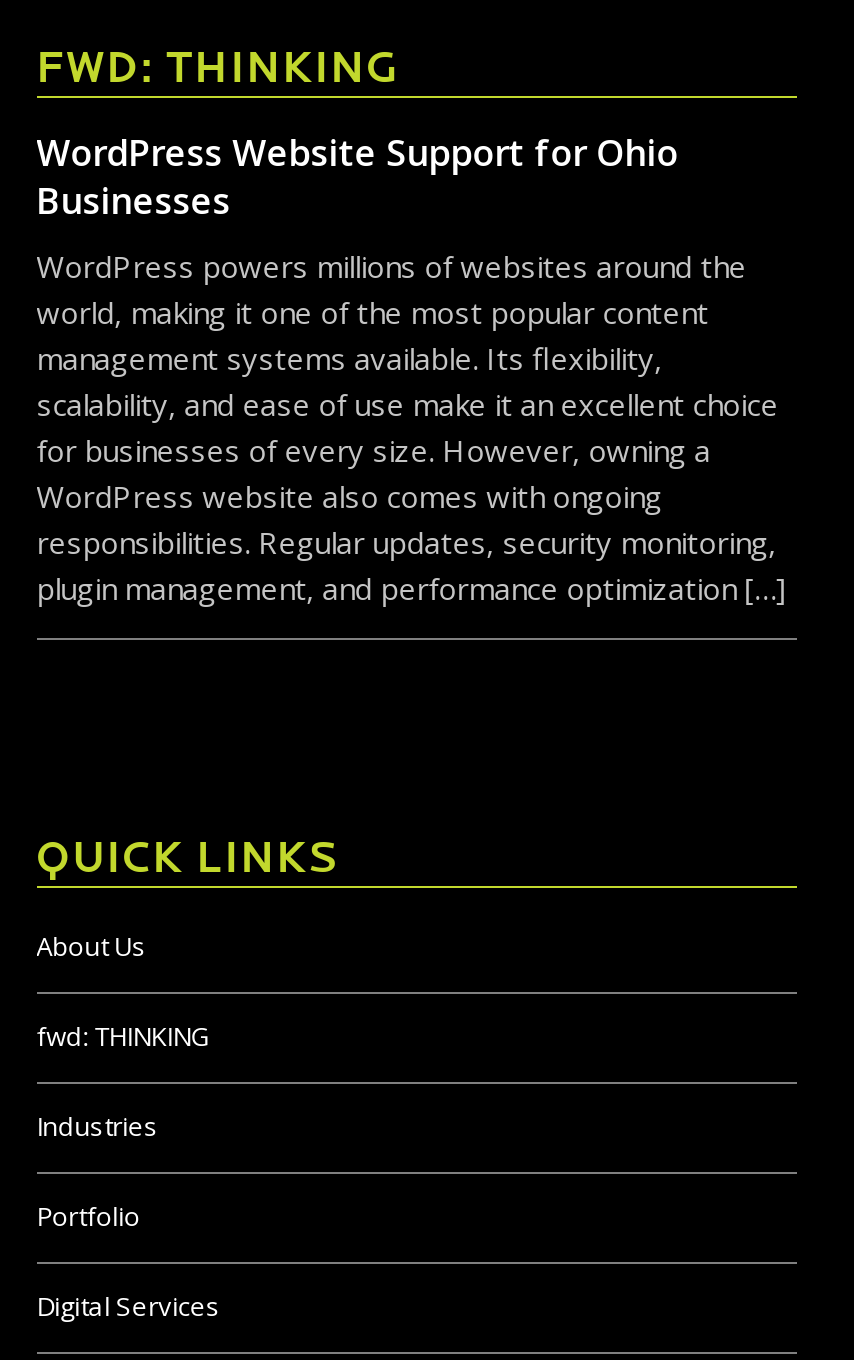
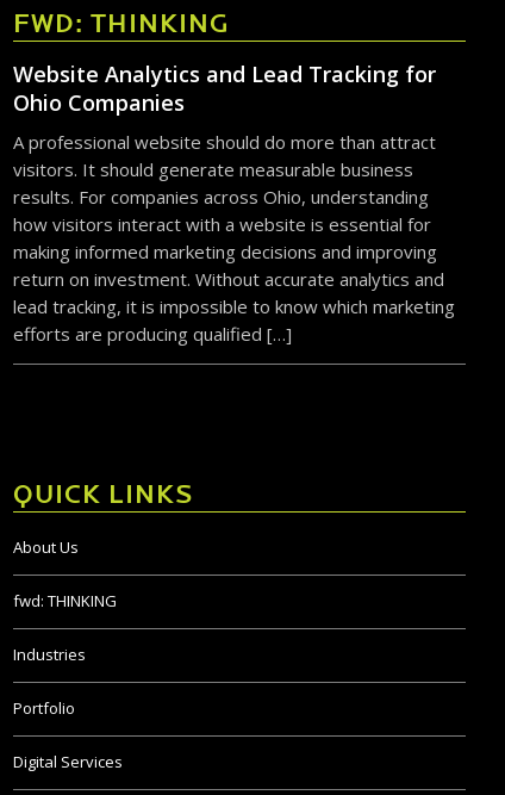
[36,128,678,224] WordPress Website Support for Ohio | Businesses -> [13,60,435,117] Website Analytics and Lead Tracking for | Ohio Companies
[36,246,786,608] WordPress powers millions of websites around the | world, making it one of the most popular content | management systems available. Its flexibility, | scalability, and ease of use make it an excellent choice | for businesses of every size. However, owning a | WordPress website also comes with ongoing | responsibilities. Regular updates, security monitoring, | plugin management, and performance optimization […] -> [13,130,455,346] A professional website should do more than attract | visitors. It should generate measurable business | results. For companies across Ohio, understanding | how visitors interact with a website is essential for | making informed marketing decisions and improving | return on investment. Without accurate analytics and | lead tracking, it is impossible to know which marketing | efforts are producing qualified […]

